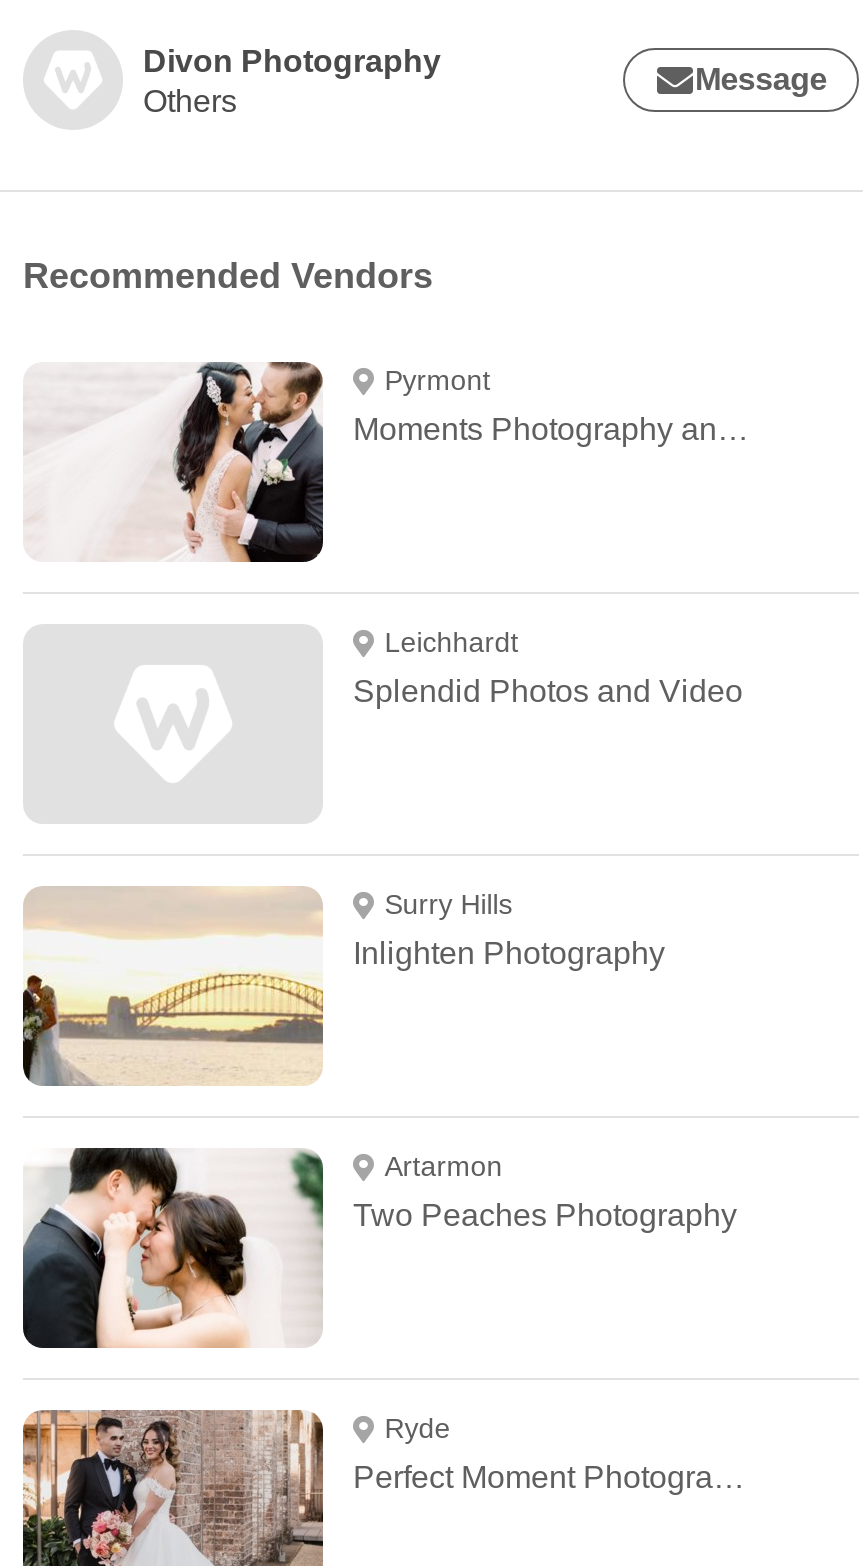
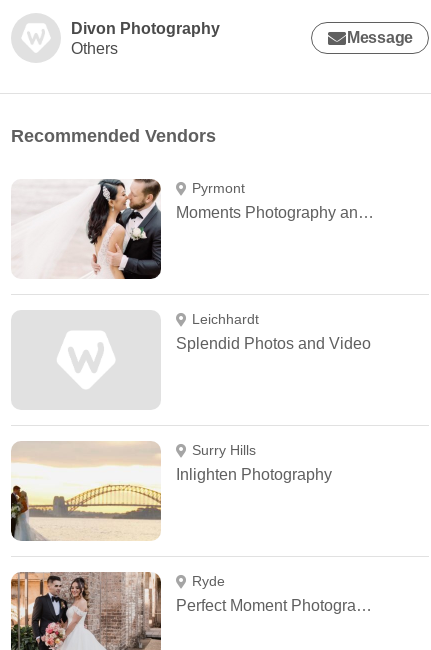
[23,1146,737,1348] [image] | Artarmon | Two Peaches Photography -> none

